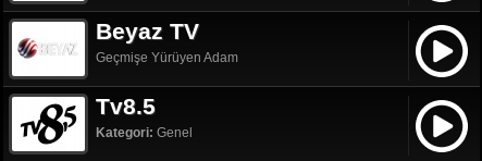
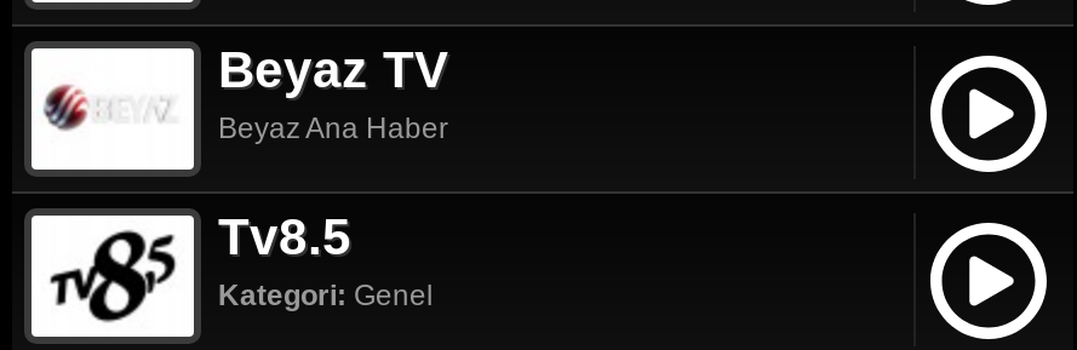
[96,50,238,65] Geçmişe Yürüyen Adam -> [218,111,448,145] Beyaz Ana Haber

